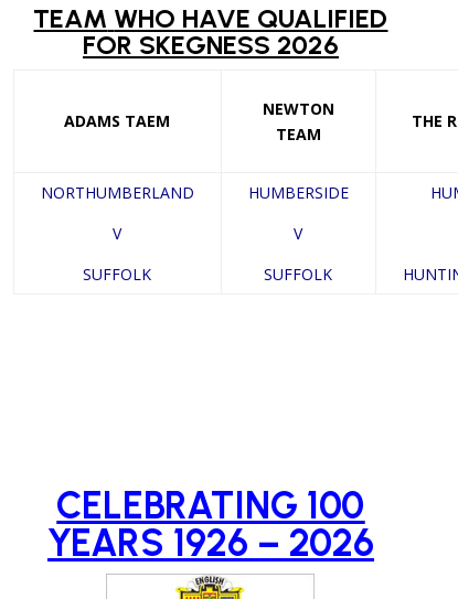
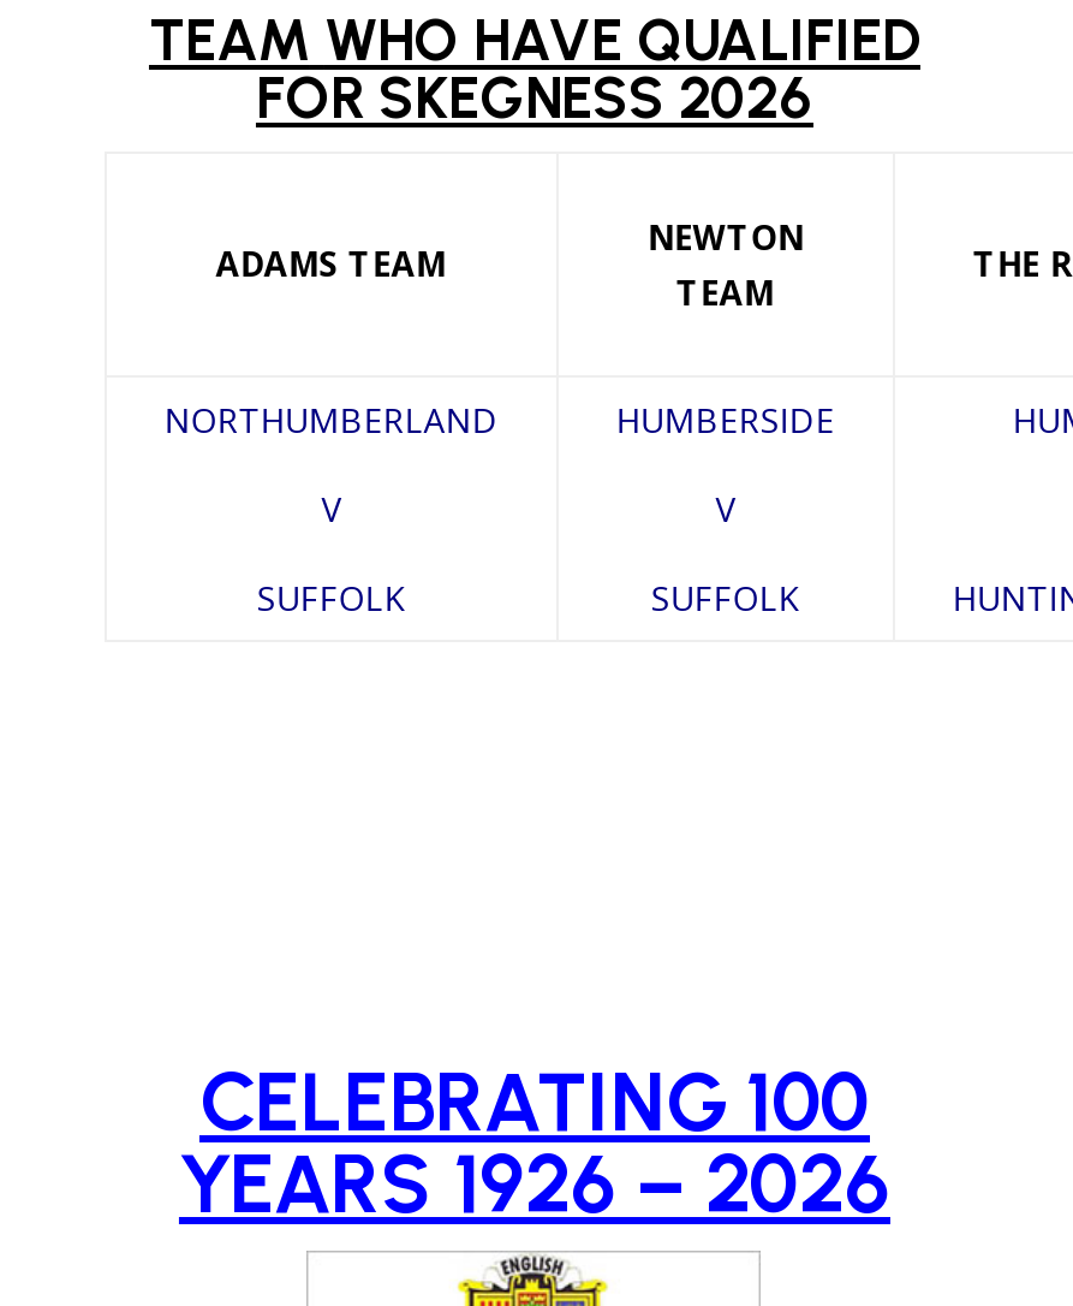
[64,110,170,131] ADAMS TAEM -> [216,241,447,286] ADAMS TEAM

